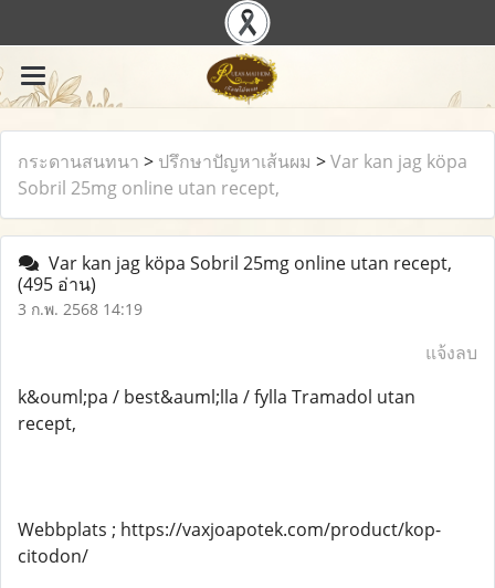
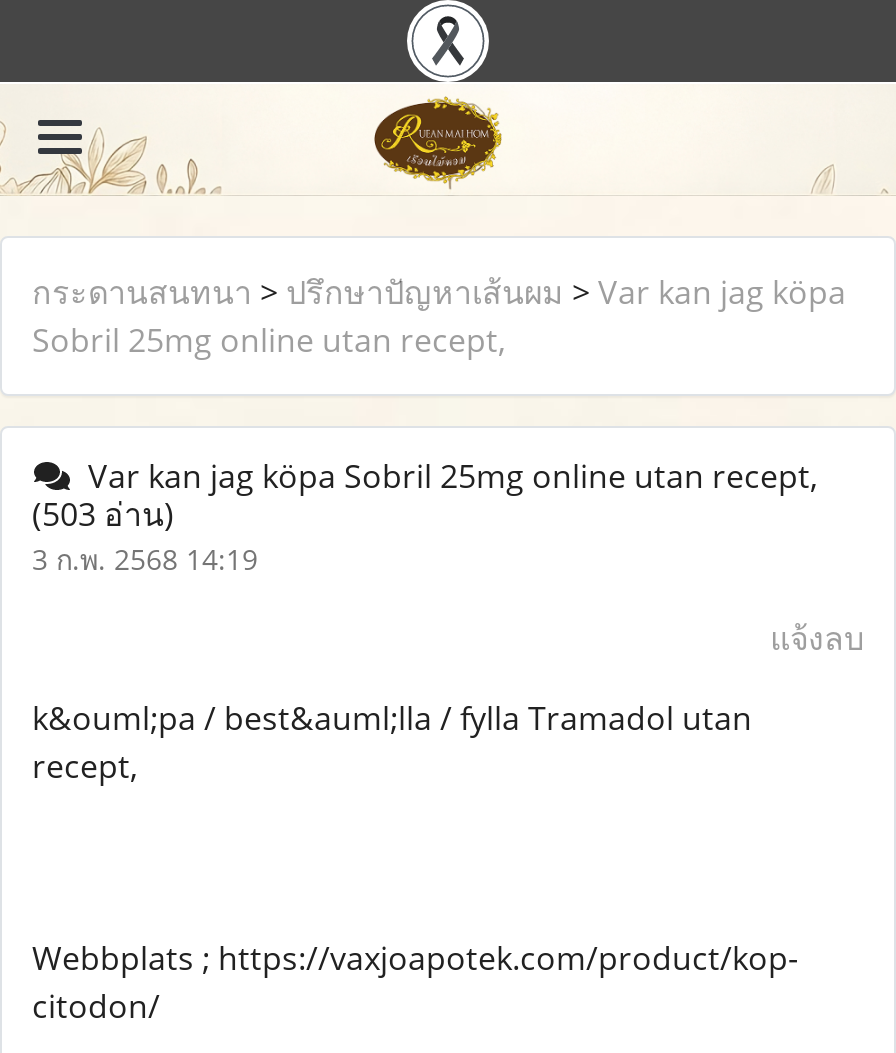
[18,272,96,296] (495 อ่าน) -> [32,492,174,536] (503 อ่าน)

